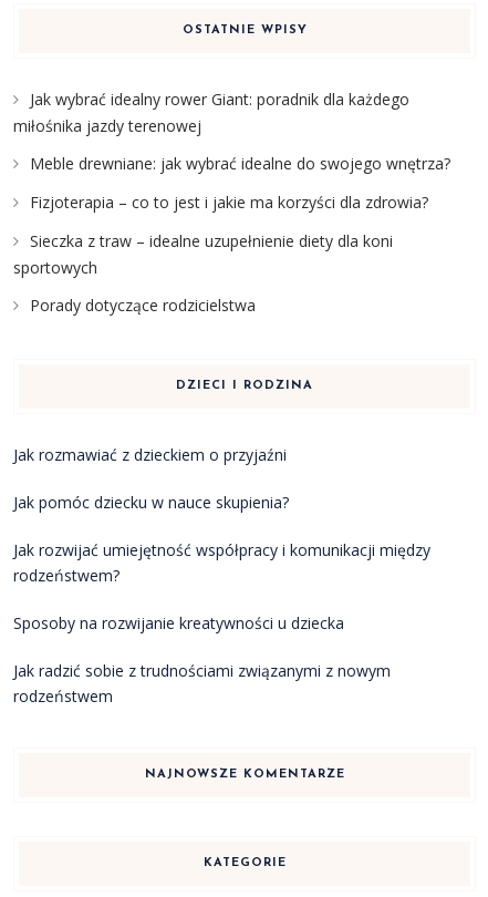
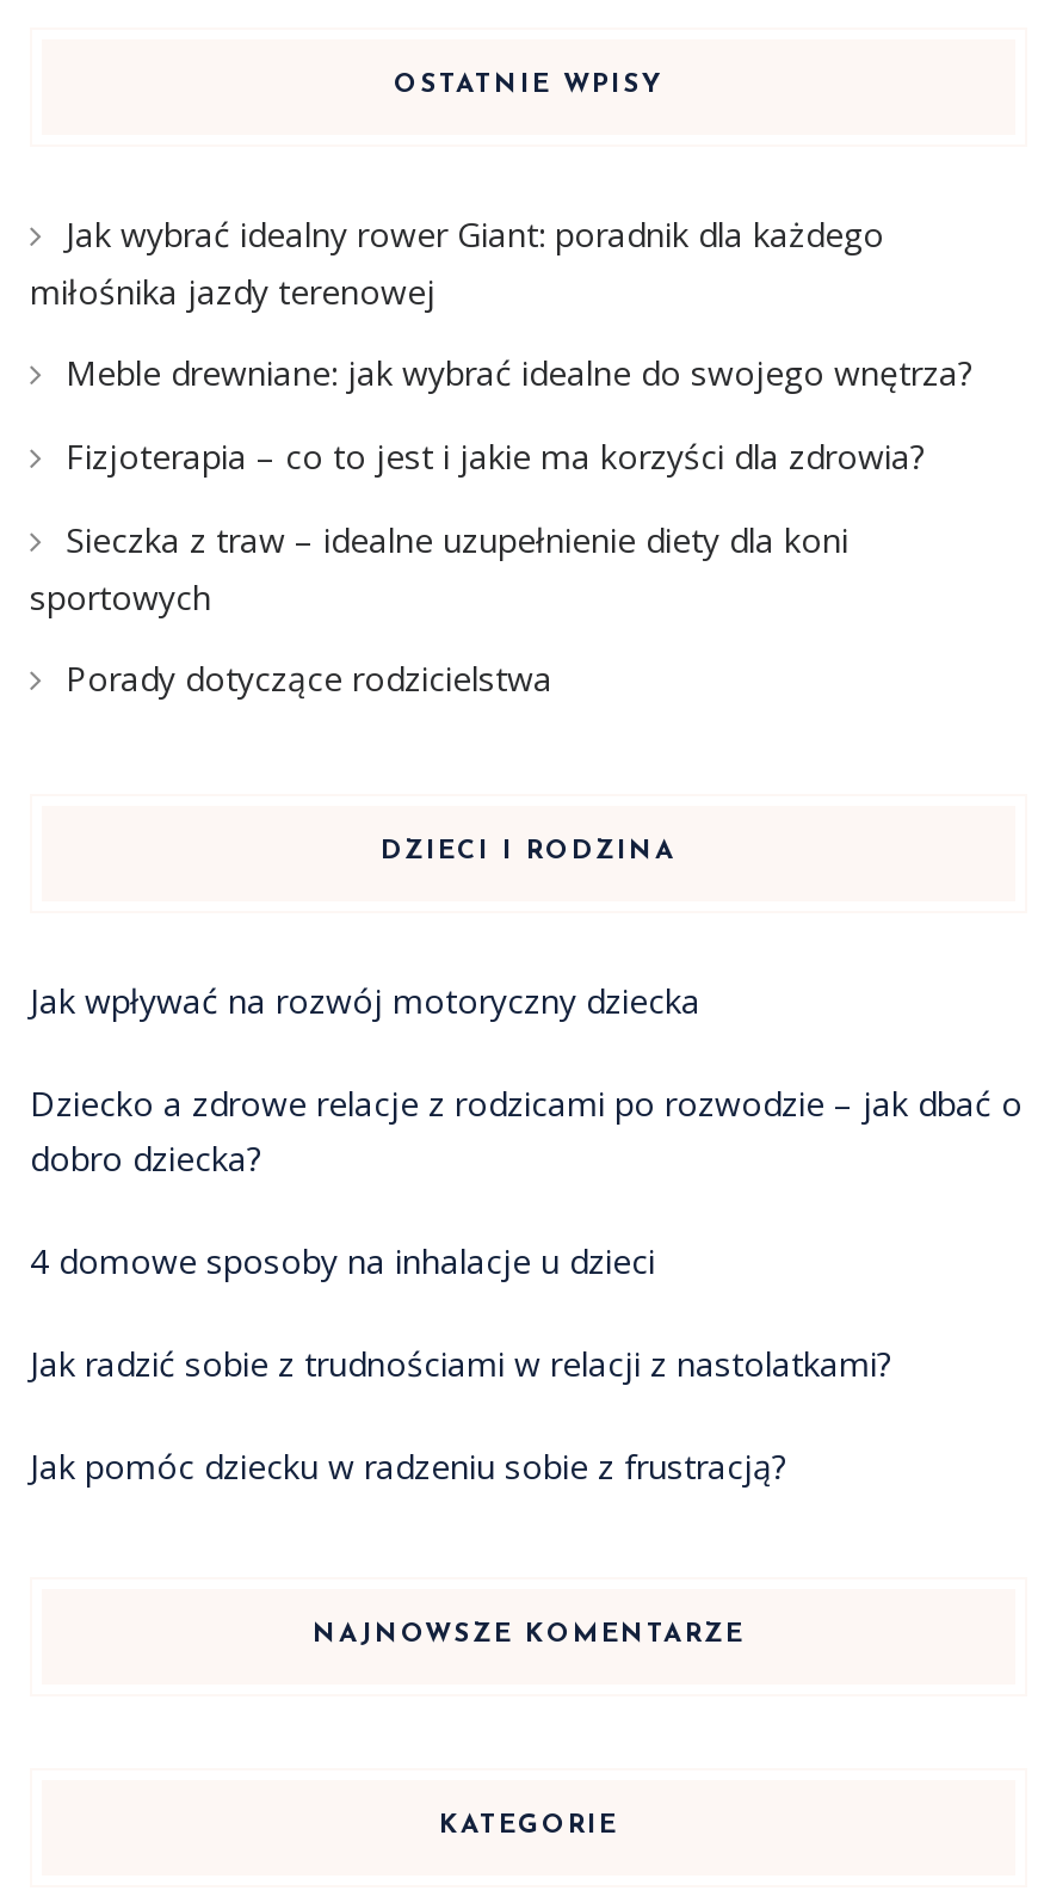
[13,444,287,465] Jak rozmawiać z dzieckiem o przyjaźni -> [30,978,700,1024] Jak wpływać na rozwój motoryczny dziecka
[13,491,289,512] Jak pomóc dziecku w nauce skupienia? -> [30,1081,1023,1181] Dziecko a zdrowe relacje z rodzicami po rozwodzie – jak dbać o | dobro dziecka?
[13,539,430,585] Jak rozwijać umiejętność współpracy i komunikacji między | rodzeństwem? -> [30,1239,655,1284] 4 domowe sposoby na inhalacje u dzieci
[13,612,344,633] Sposoby na rozwijanie kreatywności u dziecka -> [30,1341,891,1387] Jak radzić sobie z trudnościami w relacji z nastolatkami?
[13,660,391,706] Jak radzić sobie z trudnościami związanymi z nowym | rodzeństwem -> [30,1444,786,1489] Jak pomóc dziecku w radzeniu sobie z frustracją?

